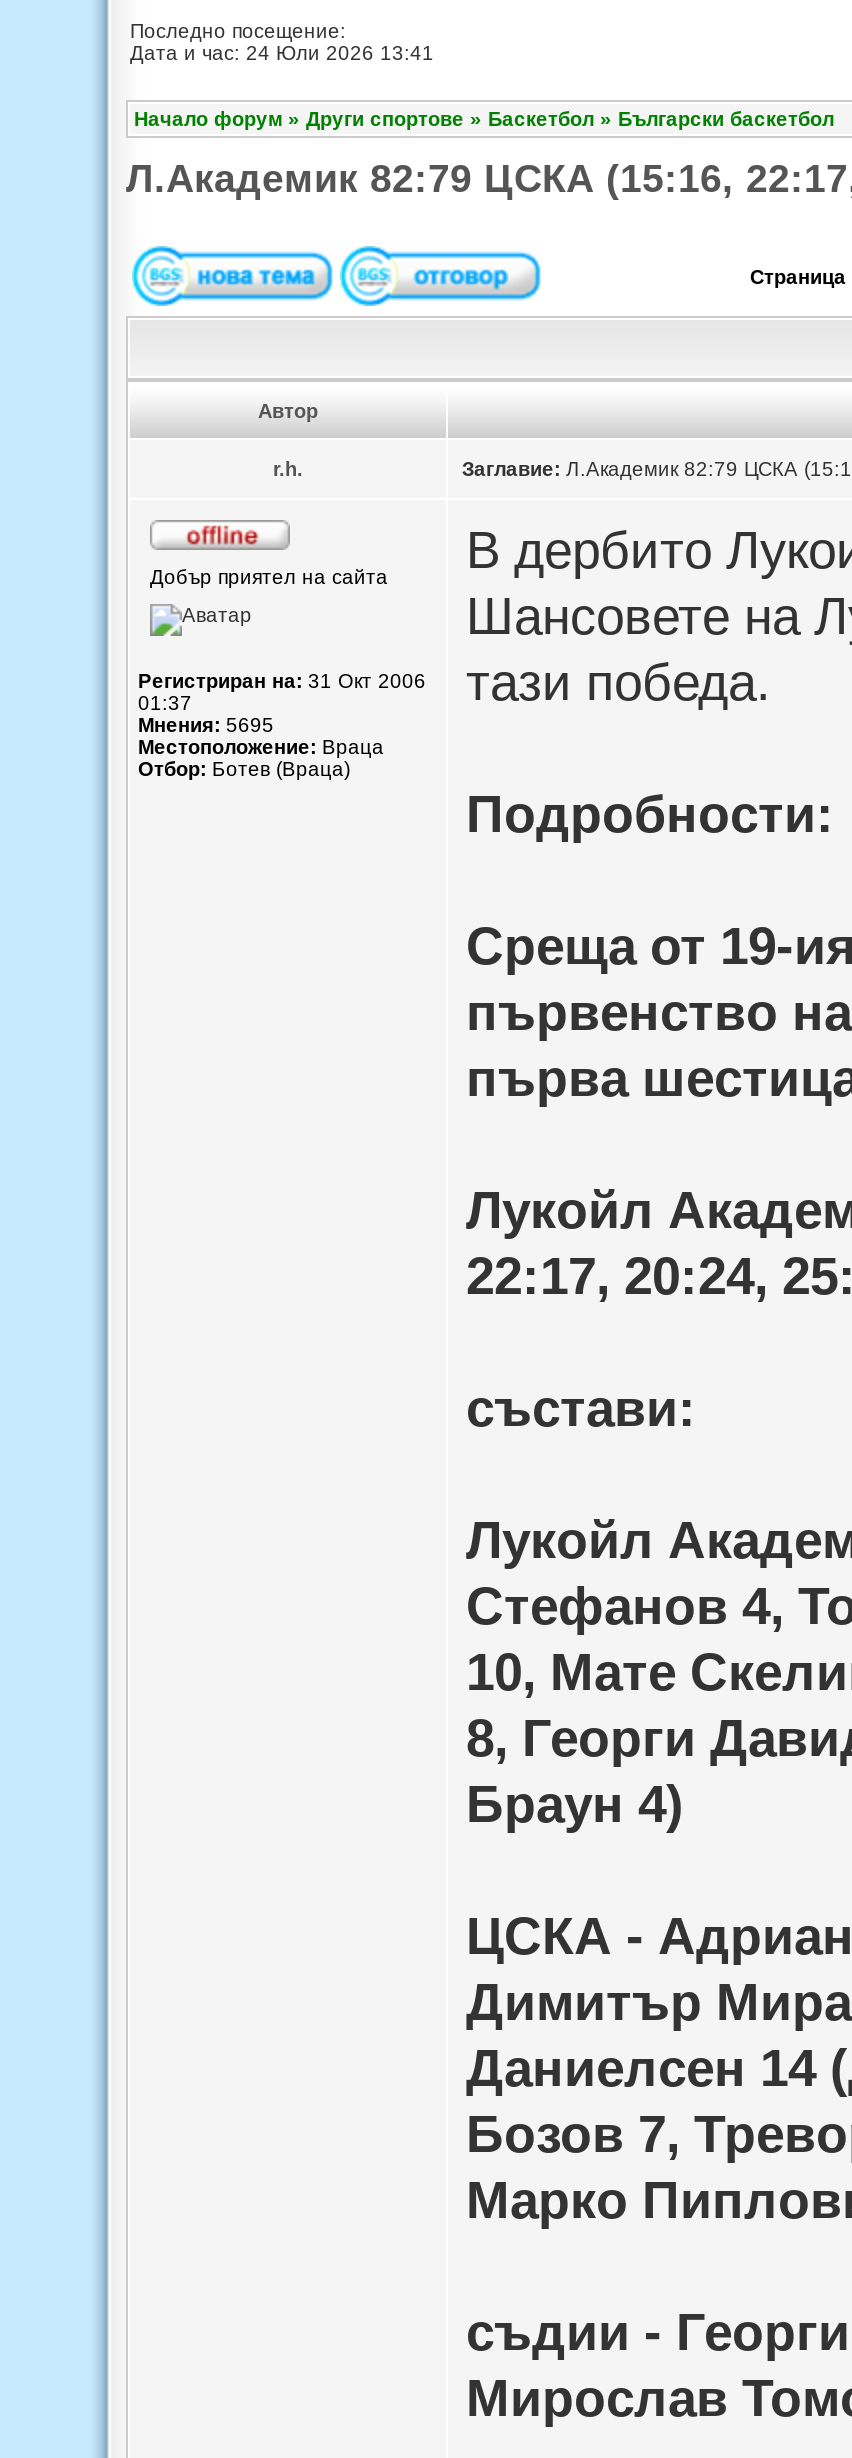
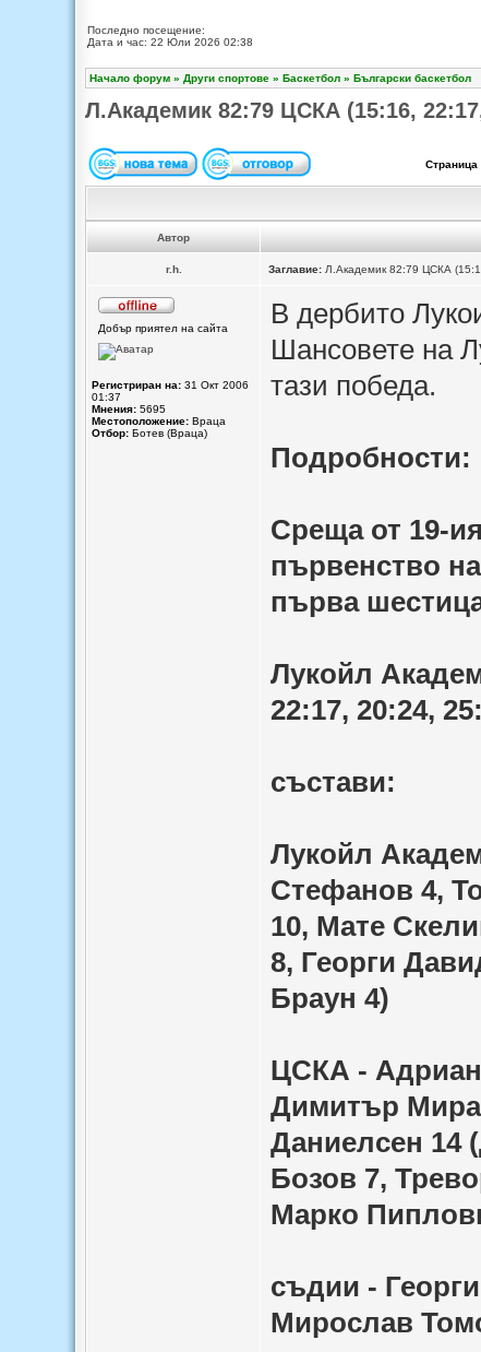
[130,42,434,64] Дата и час: 24 Юли 2026 13:41 -> [87,36,253,48] Дата и час: 22 Юли 2026 02:38

